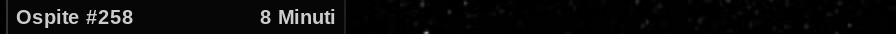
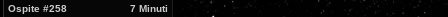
[260,6,336,28] 8 Minuti -> [130,3,168,14] 7 Minuti

